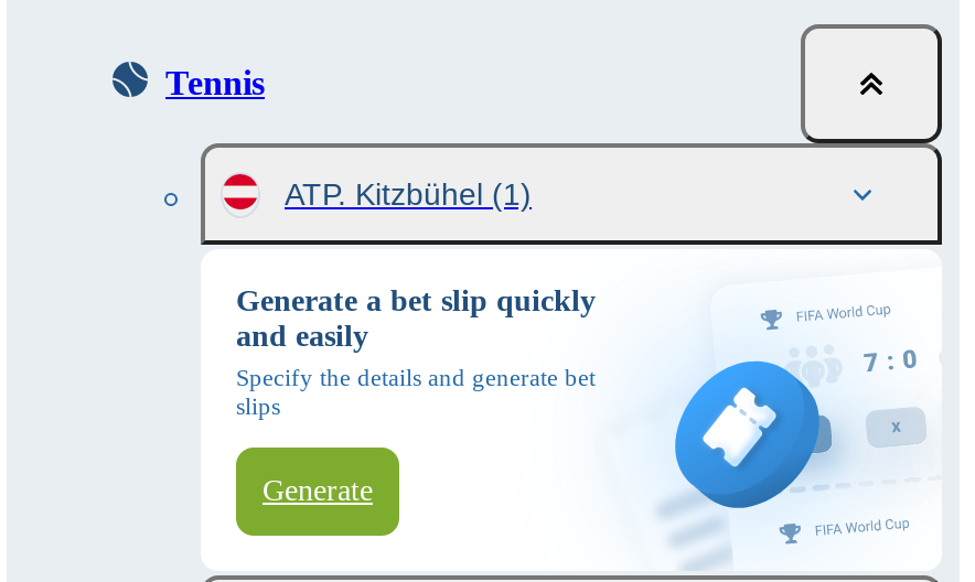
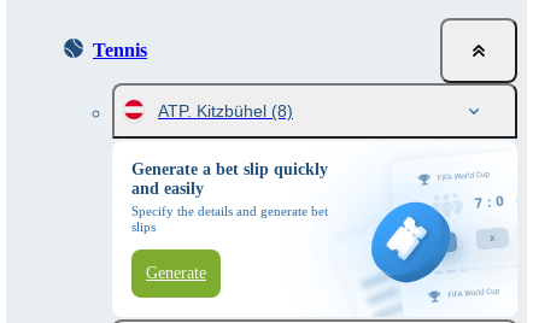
[285,176,532,212] ATP. Kitzbühel (1) -> [158,101,293,121] ATP. Kitzbühel (8)

